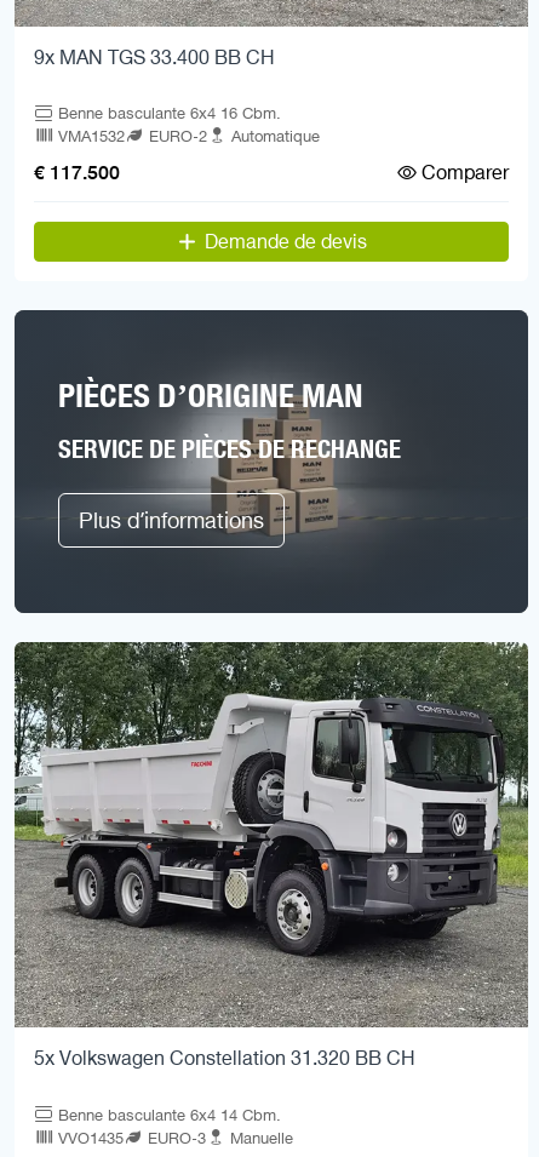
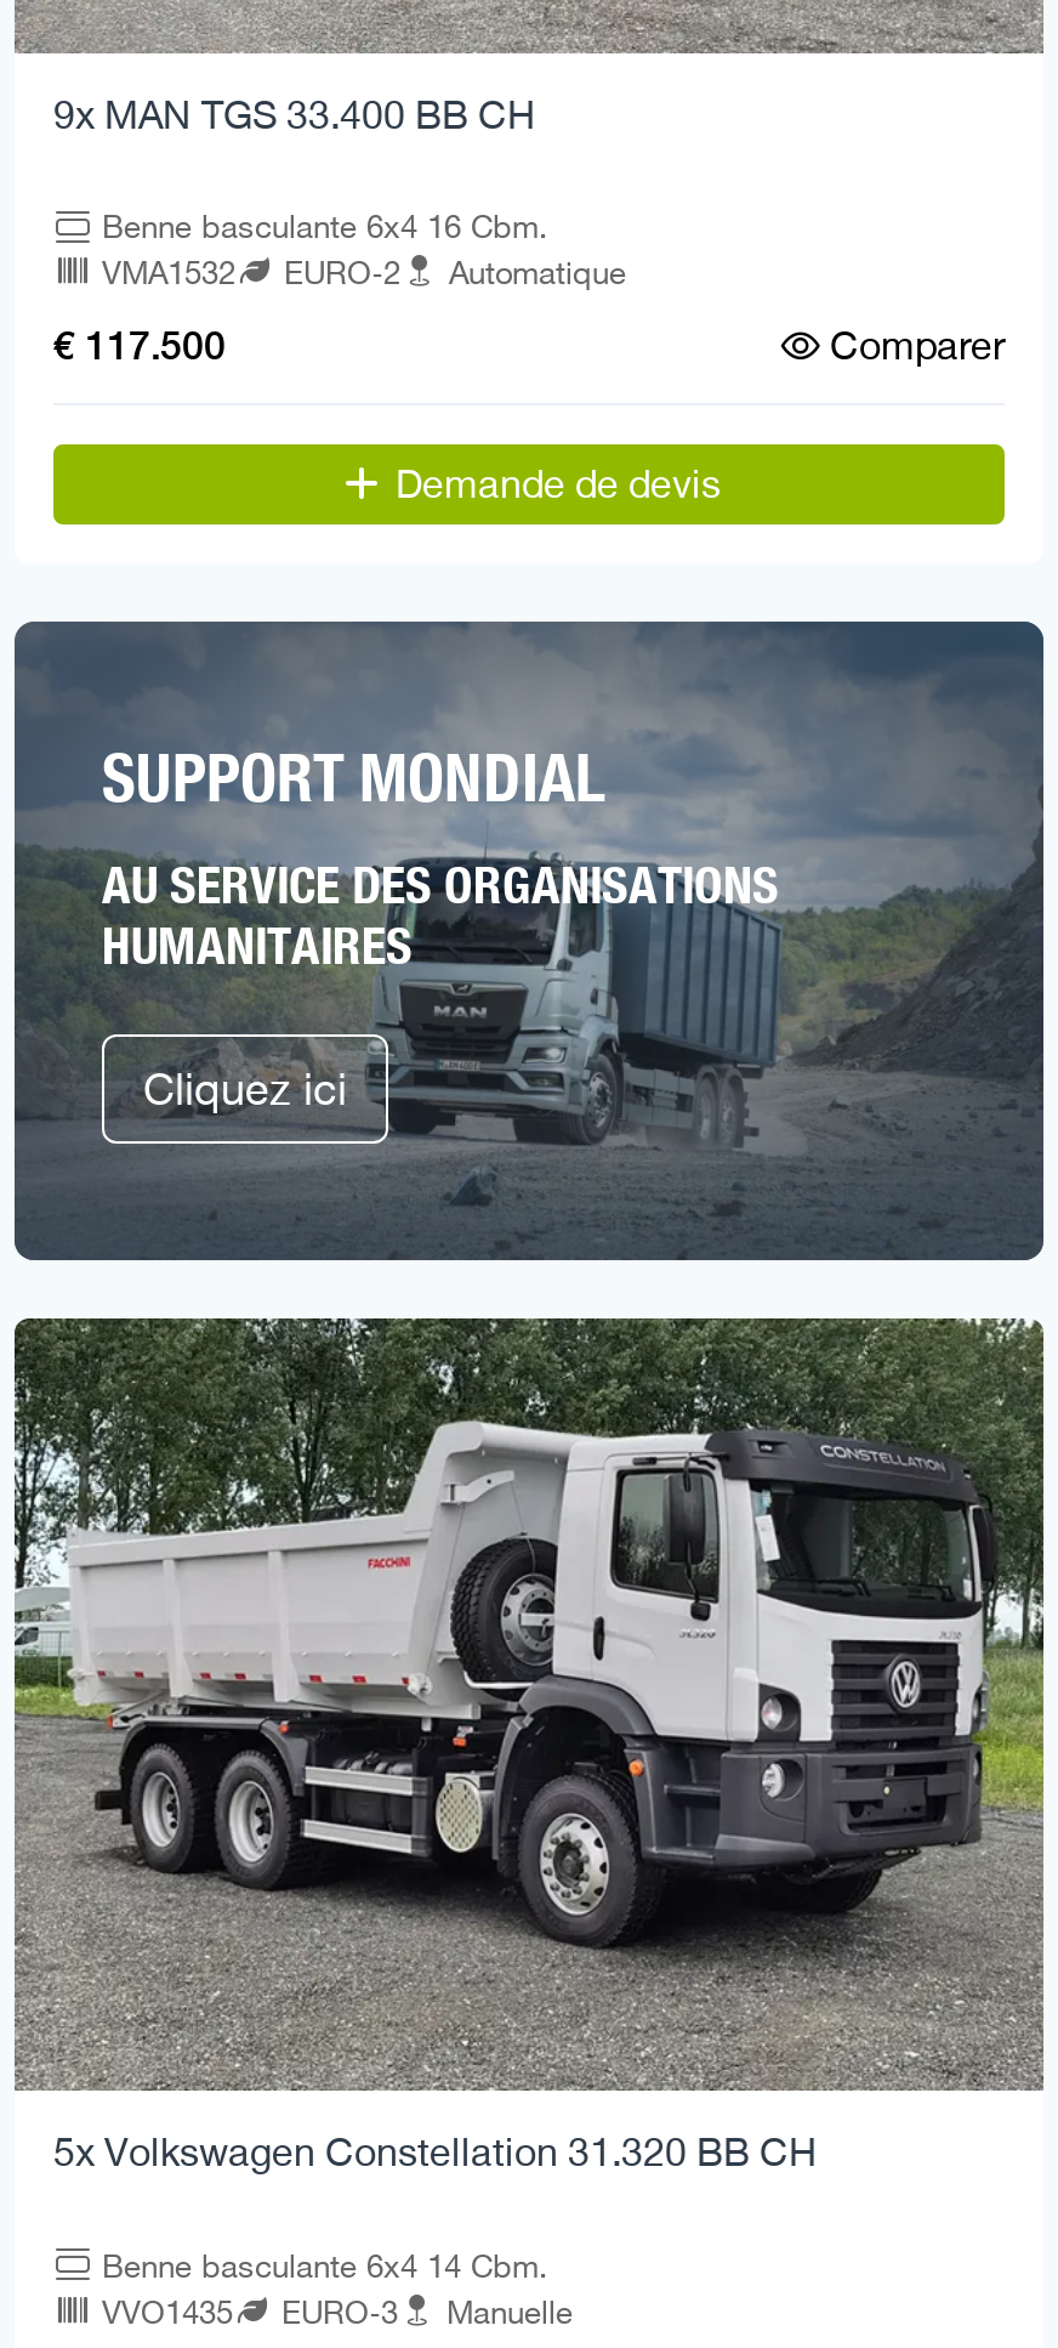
[17,311,526,586] [image] | PIÈCES D’ORIGINE MAN -> [15,622,1043,1212] [image] | SUPPORT MONDIAL
[58,433,401,464] SERVICE DE PIÈCES DE RECHANGE -> [102,853,779,977] AU SERVICE DES ORGANISATIONS | HUMANITAIRES
[79,507,264,533] Plus d’informations -> [143,1062,347,1115] Cliquez ici

